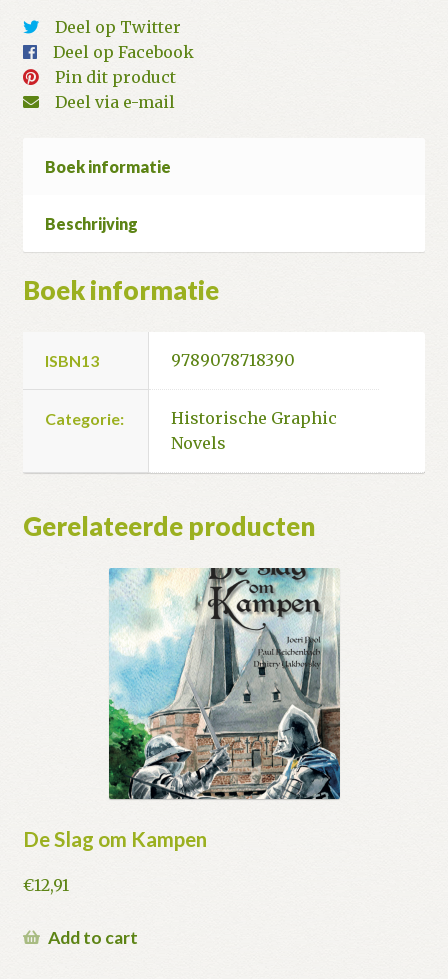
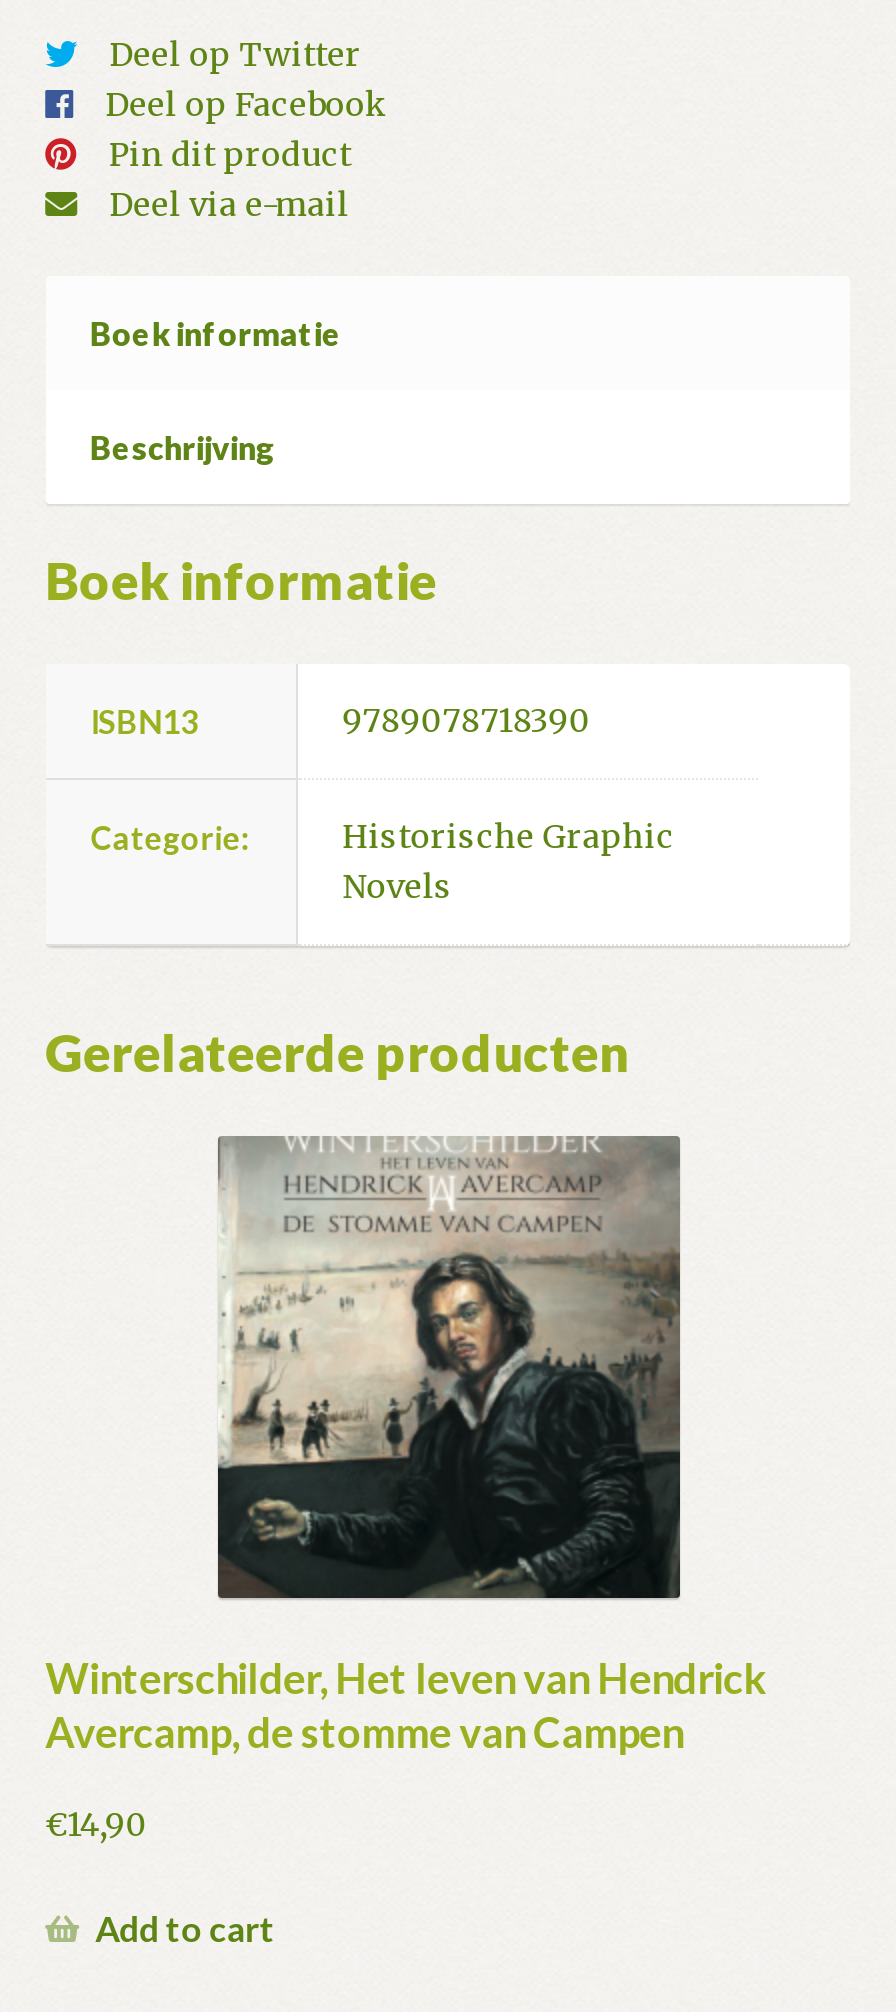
[23,568,341,851] [image] | De Slag om Kampen -> [45,1136,765,1756] [image] | Winterschilder, Het leven van Hendrick | Avercamp, de stomme van Campen
[23,875,69,895] €12,91 -> [45,1803,147,1843] €14,90

